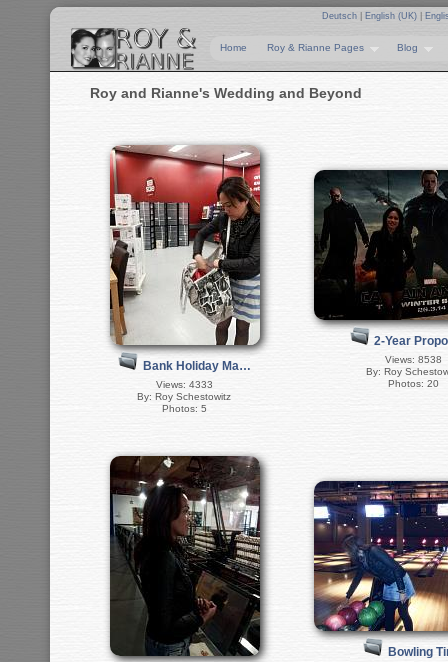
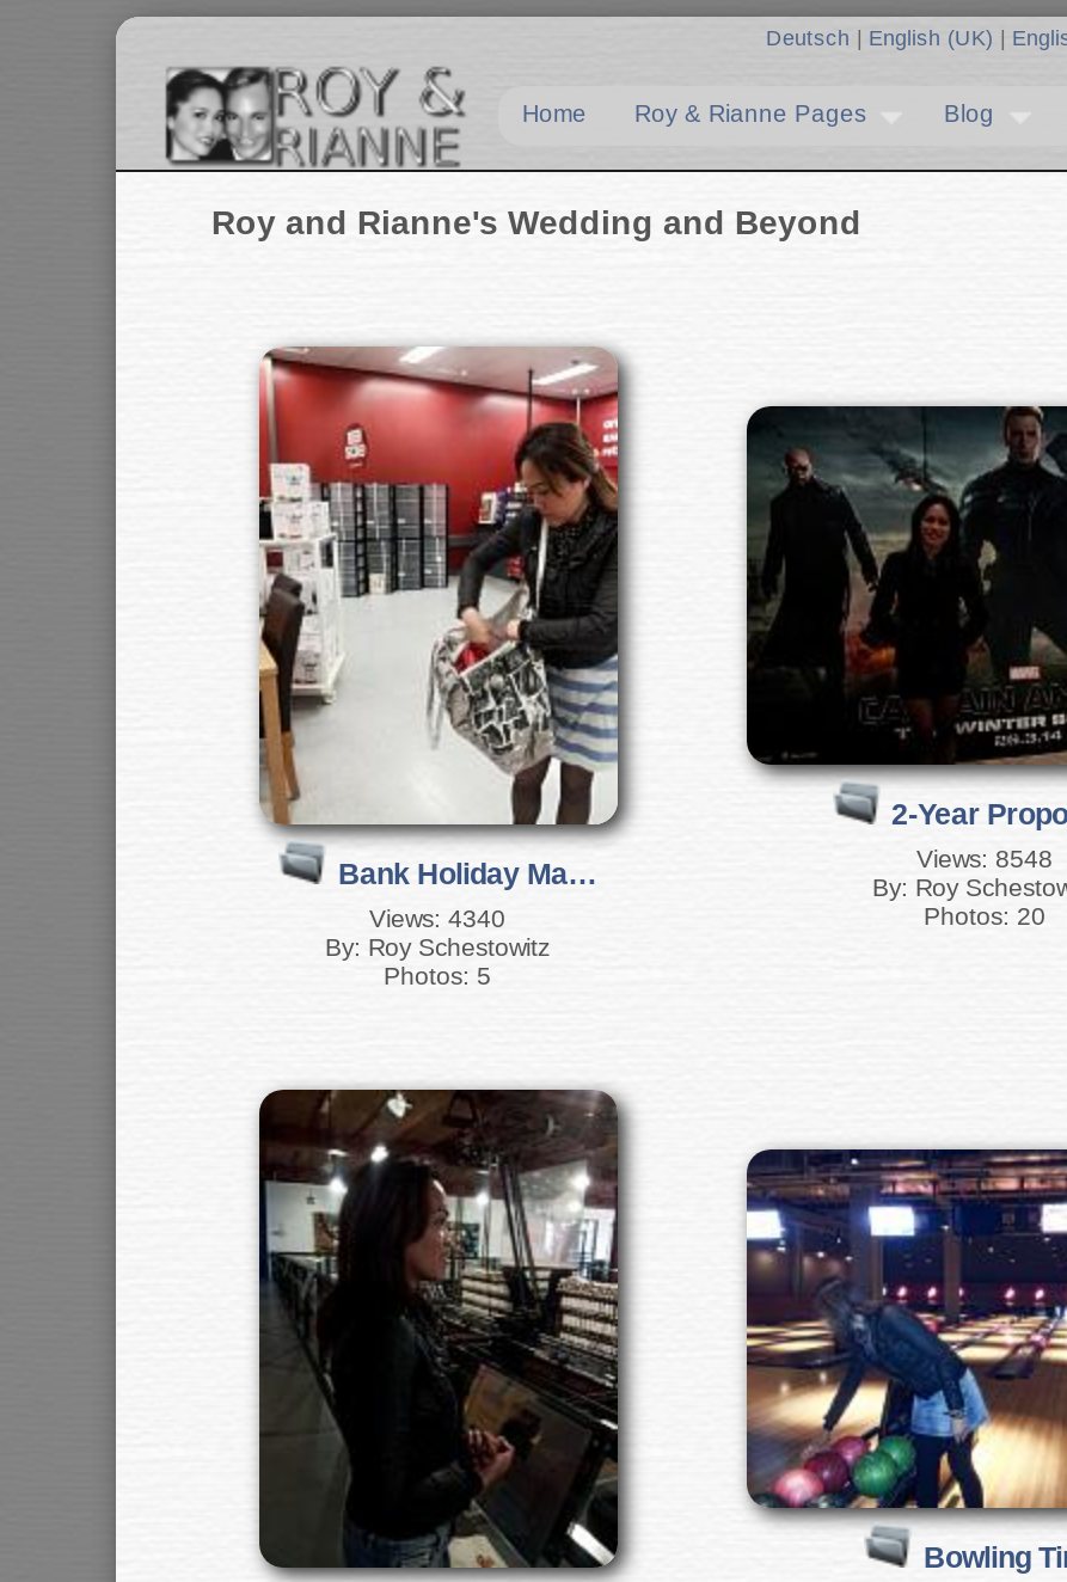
[385,354,442,365] Views: 8538 -> [916,845,1053,872] Views: 8548
[156,379,213,390] Views: 4333 -> [369,905,505,932] Views: 4340

